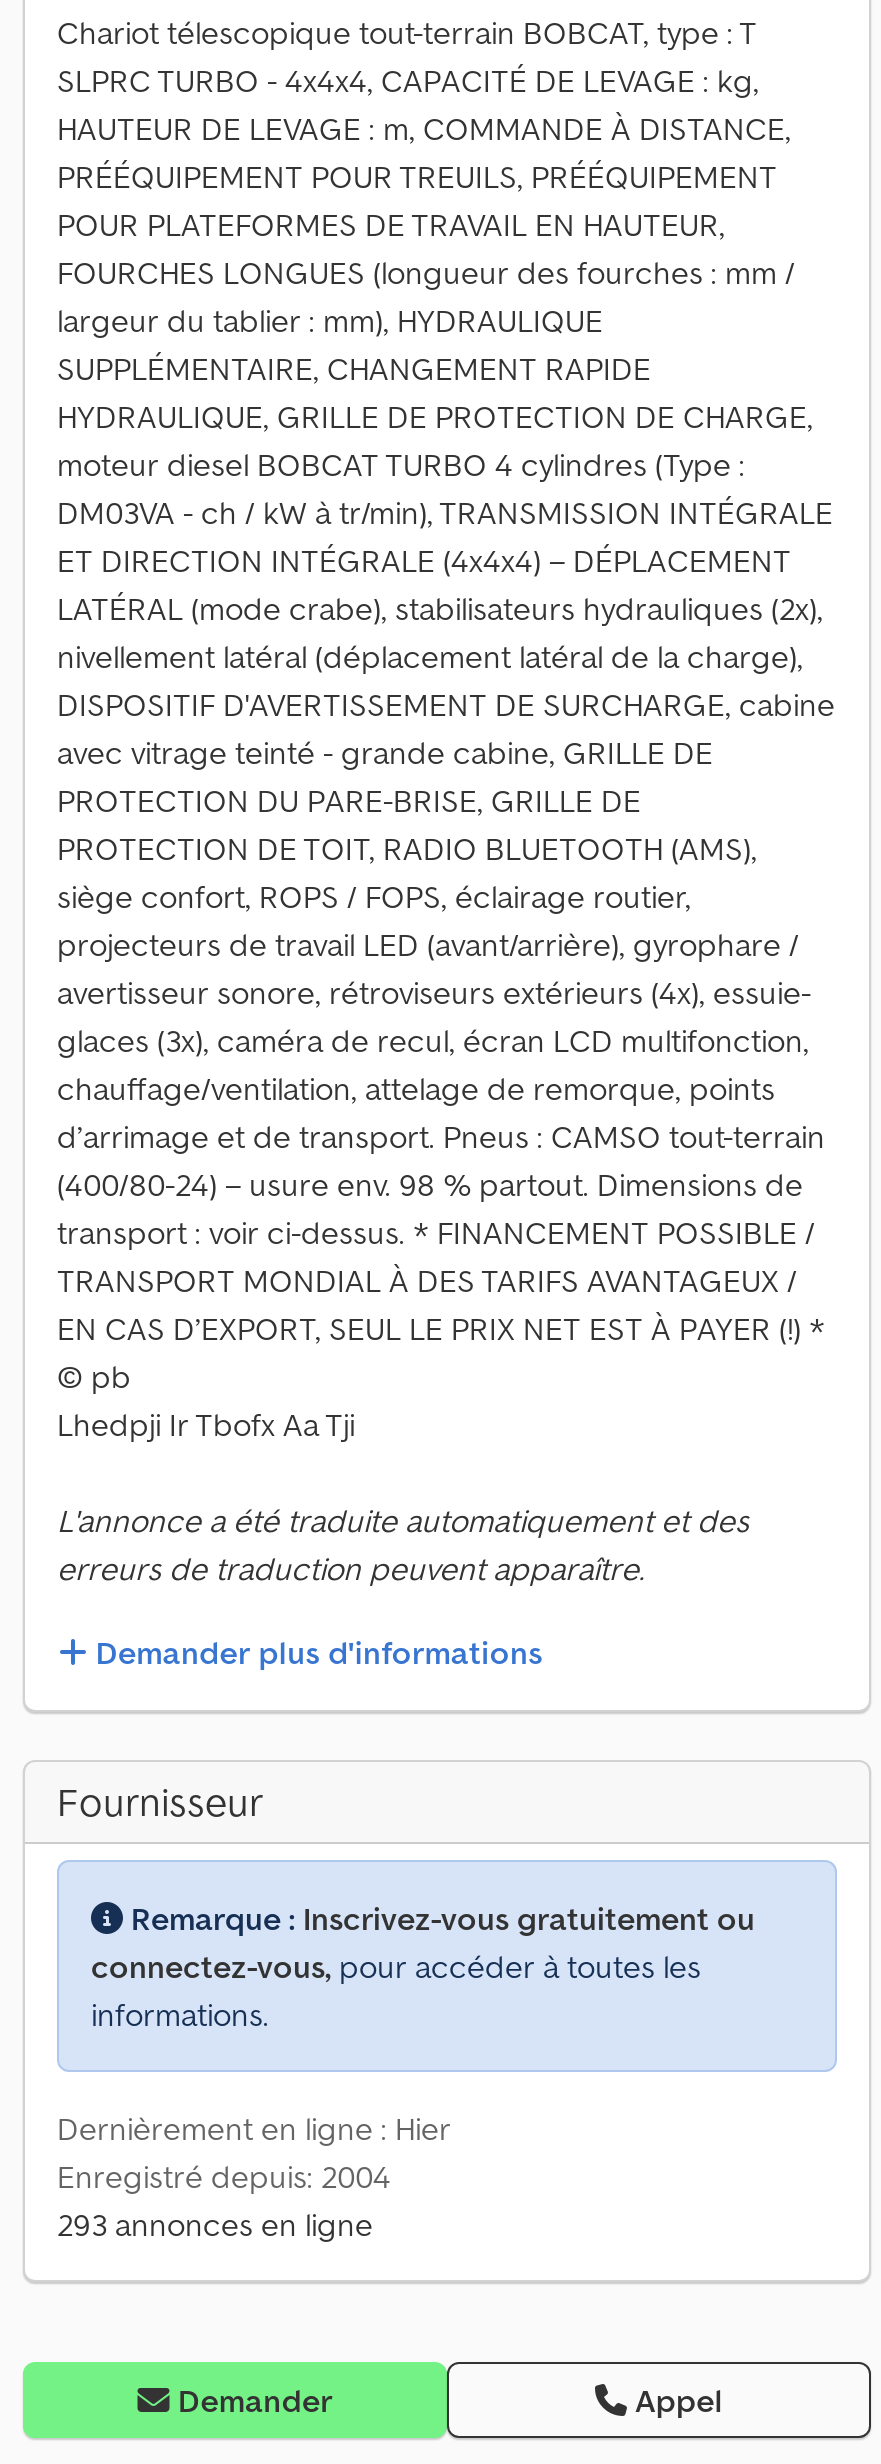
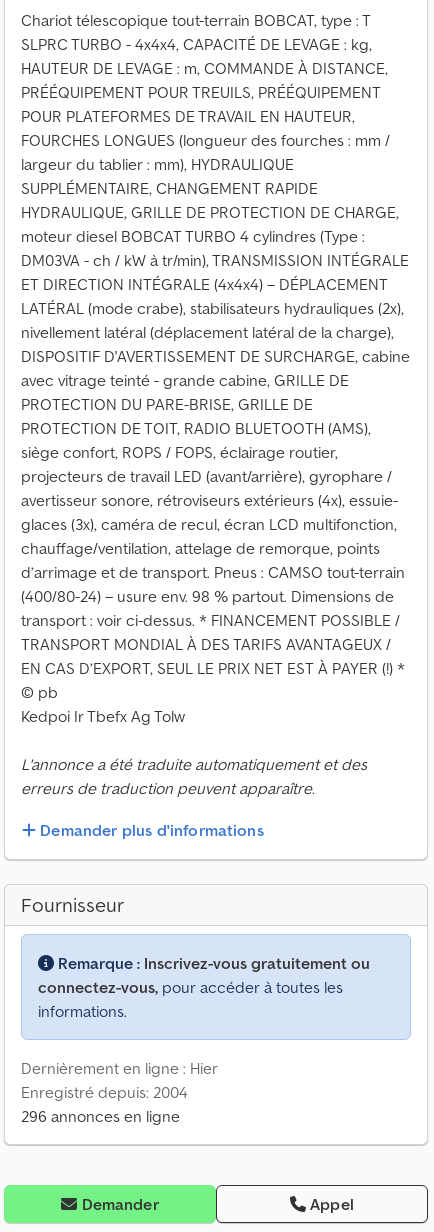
[57,1404,355,1444] Lhedpji Ir Tbofx Aa Tji -> [21,706,185,726] Kedpoi Ir Tbefx Ag Tolw
[57,2204,373,2244] 293 annonces en ligne -> [21,1106,180,1126] 296 annonces en ligne

